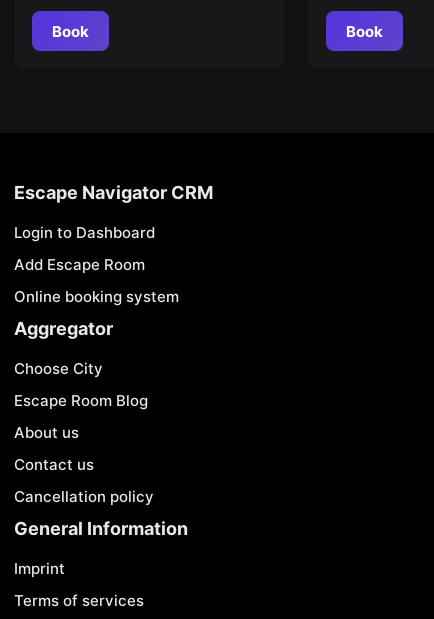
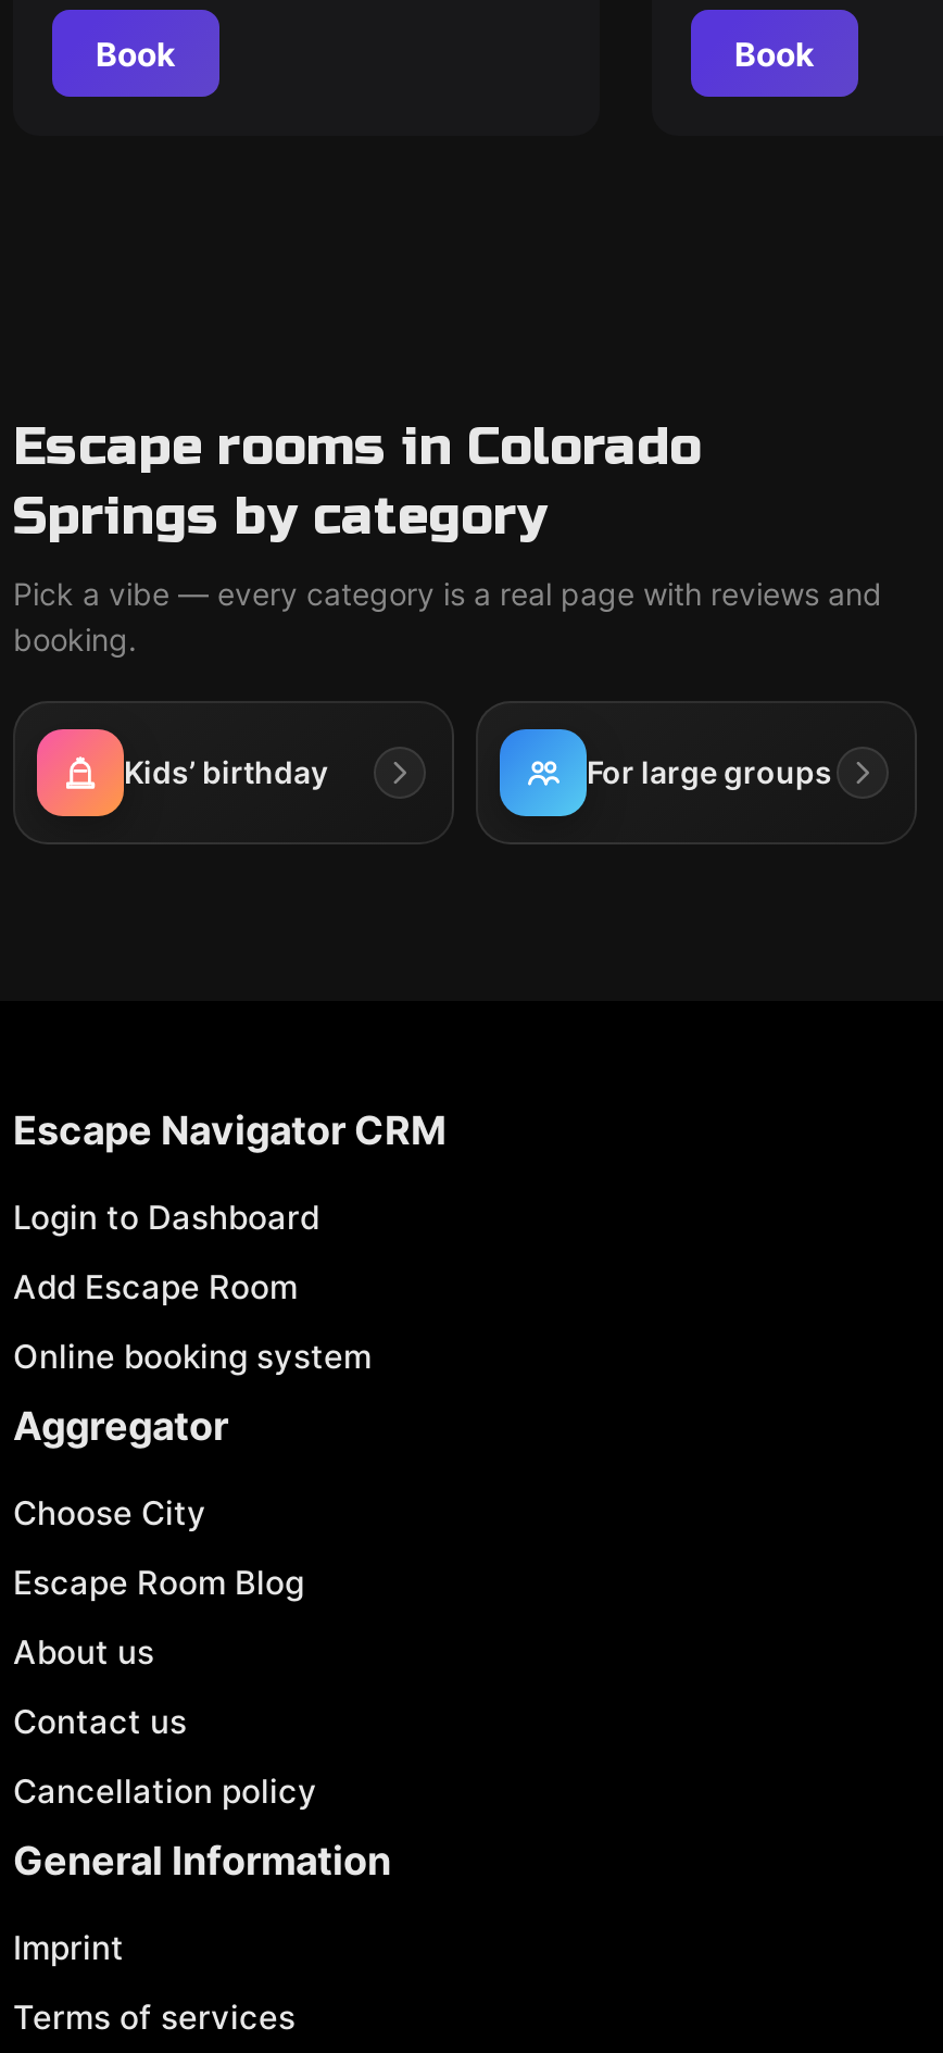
none -> [13,416,882,658] Escape rooms in Colorado | Springs by category | Pick a vibe — every category is a real page with reviews and | booking.
none -> [35,727,832,821] [image] | Kids’ birthday | For large groups
none -> [498,727,582,818] [image]

